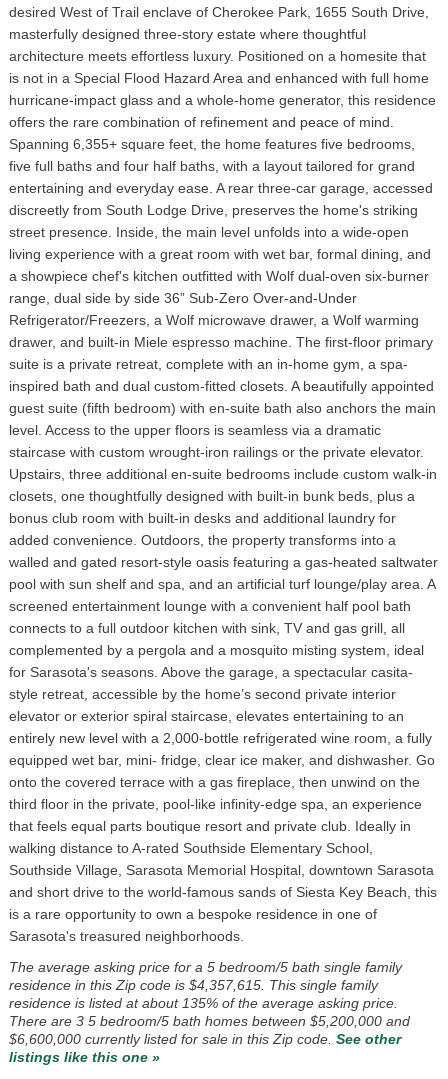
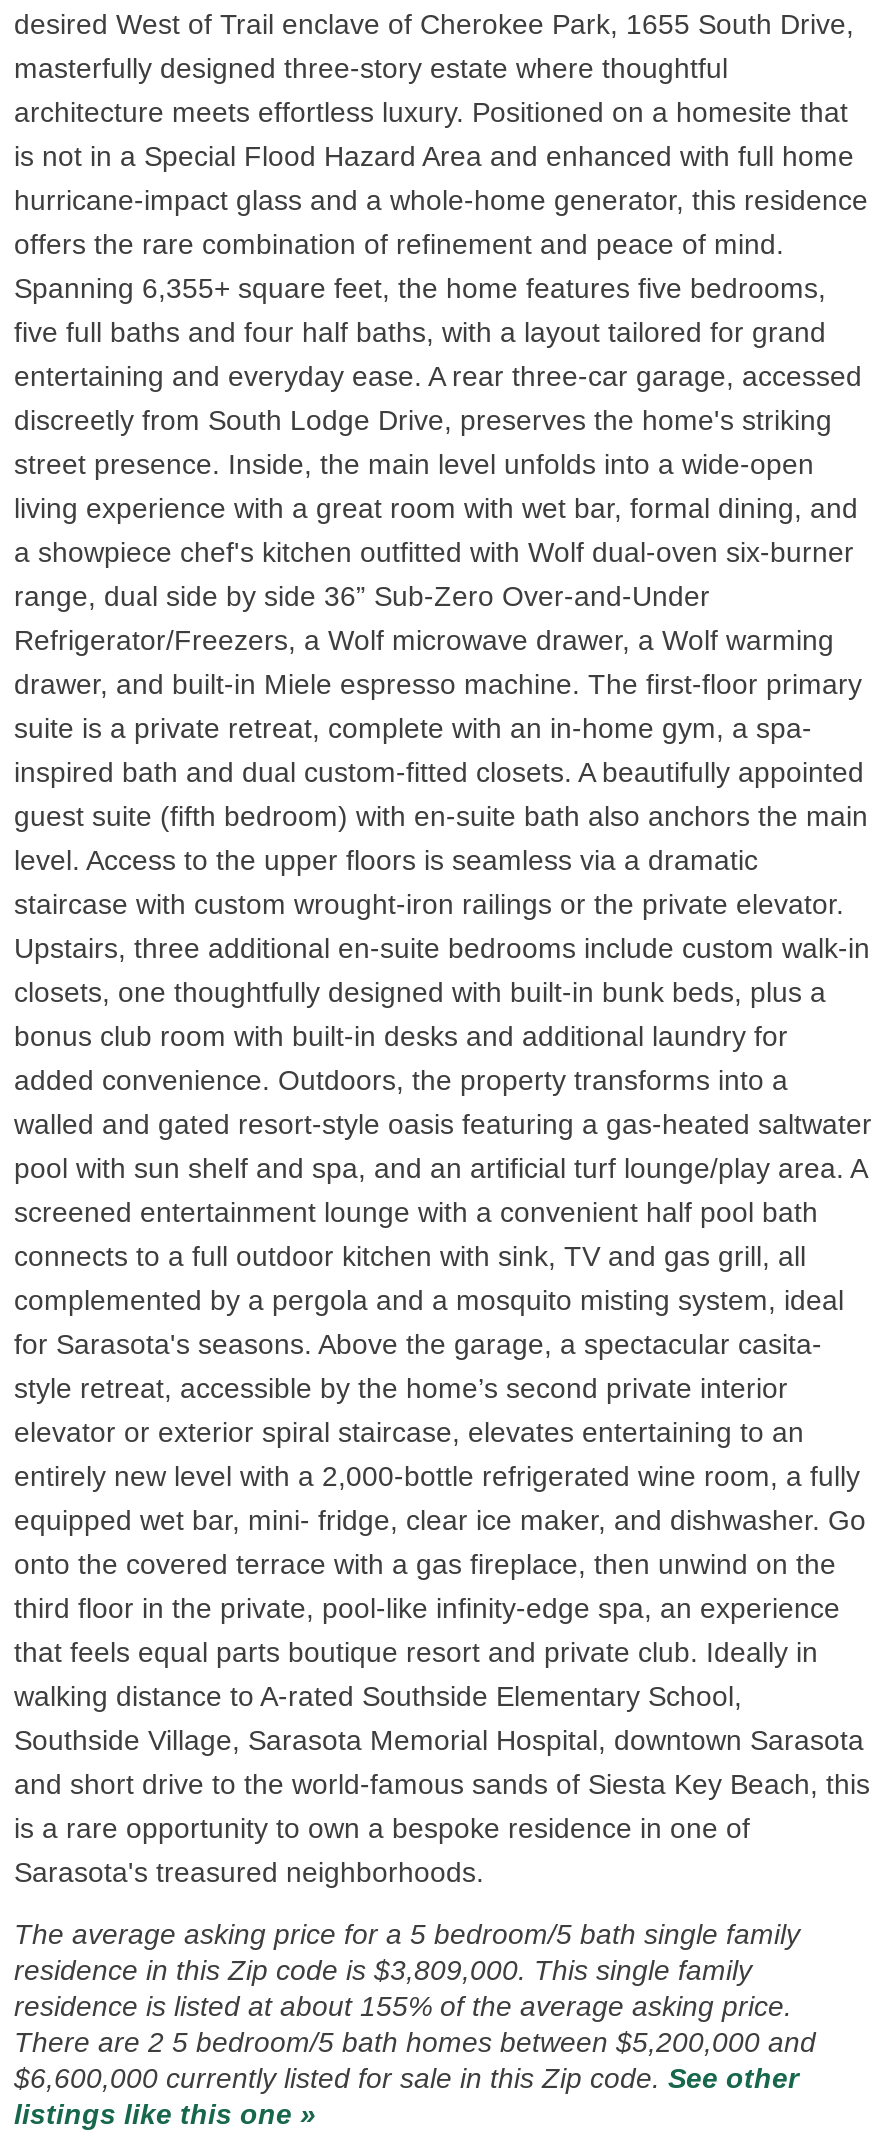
[9,977,378,993] residence in this Zip code is $4,357,615. This single family -> [14,1954,752,1986] residence in this Zip code is $3,809,000. This single family
[9,995,398,1011] residence is listed at about 135% of the average asking price. -> [14,1990,792,2022] residence is listed at about 155% of the average asking price.
[9,1013,410,1029] There are 3 5 bedroom/5 bath homes between $5,200,000 and -> [14,2026,816,2058] There are 2 5 bedroom/5 bath homes between $5,200,000 and

